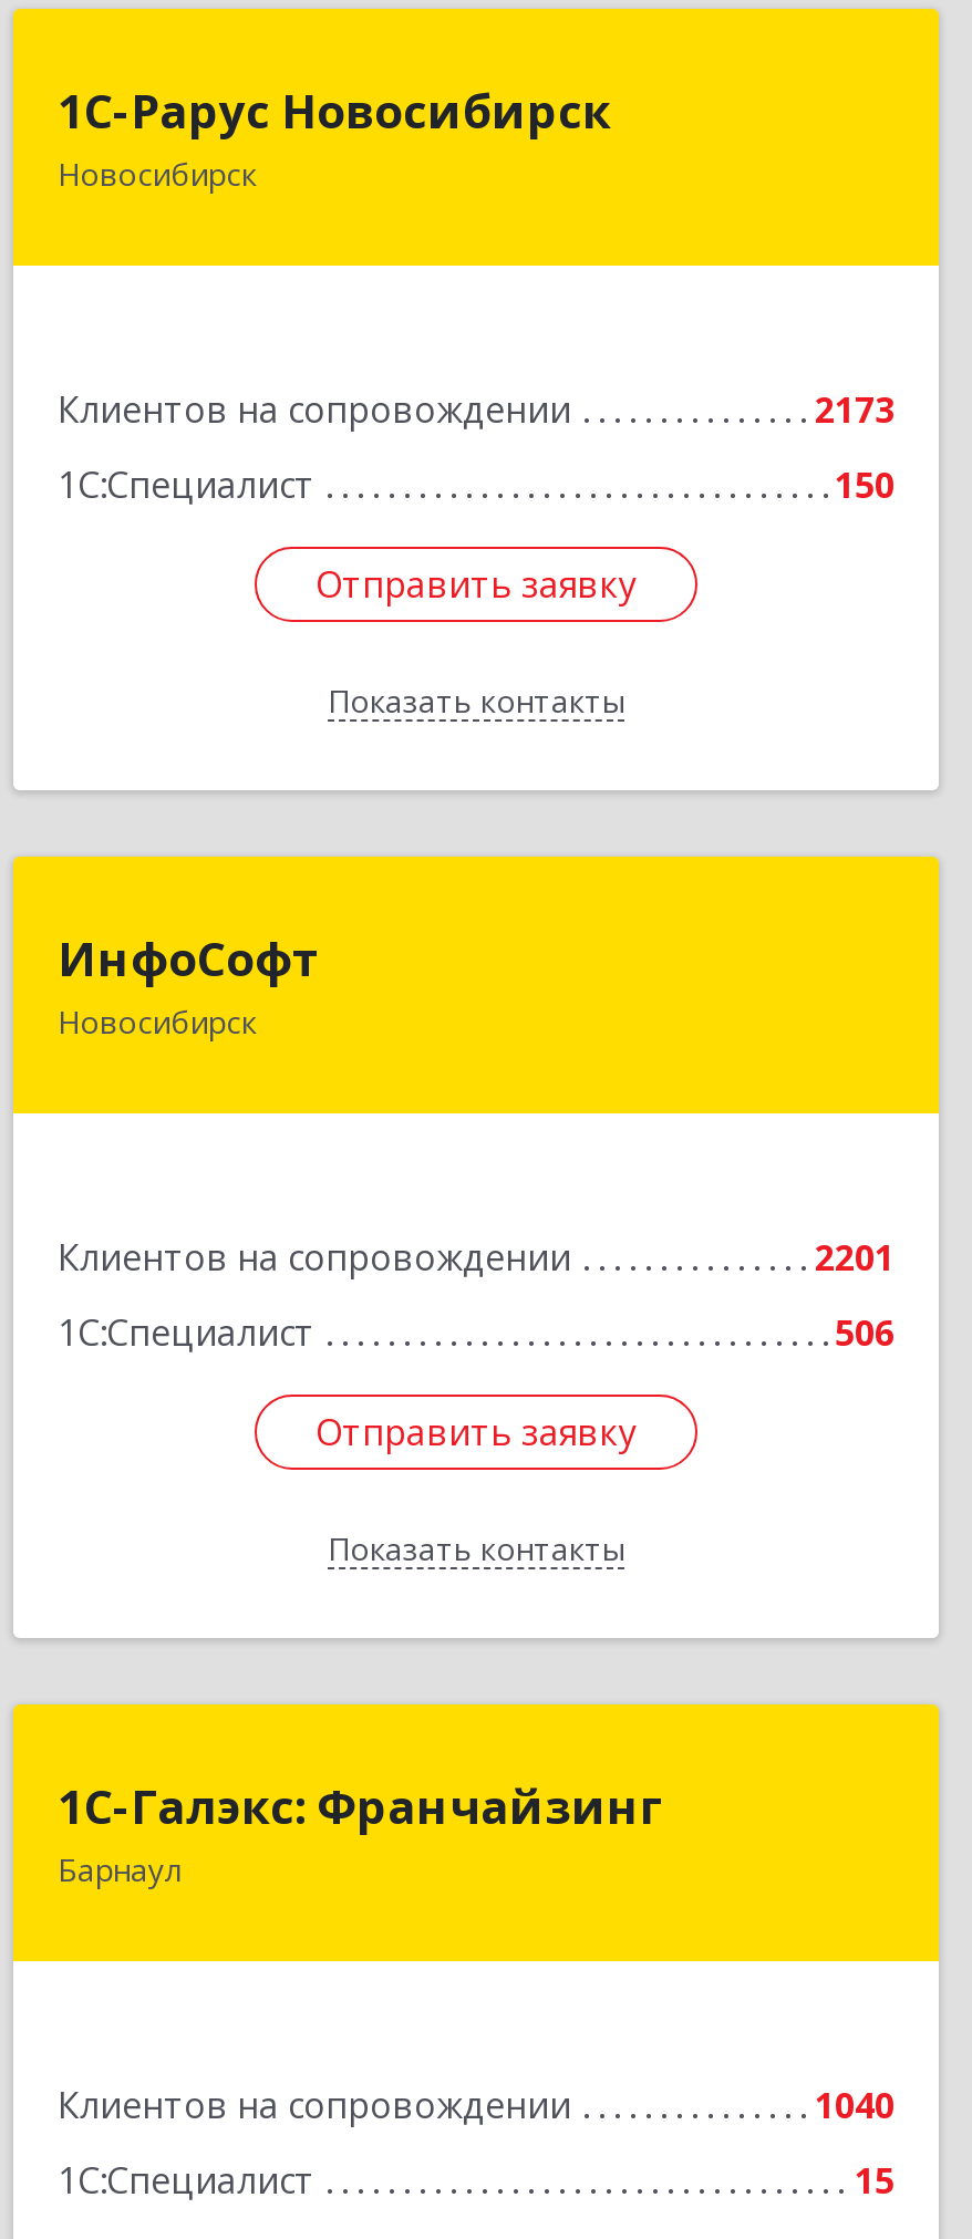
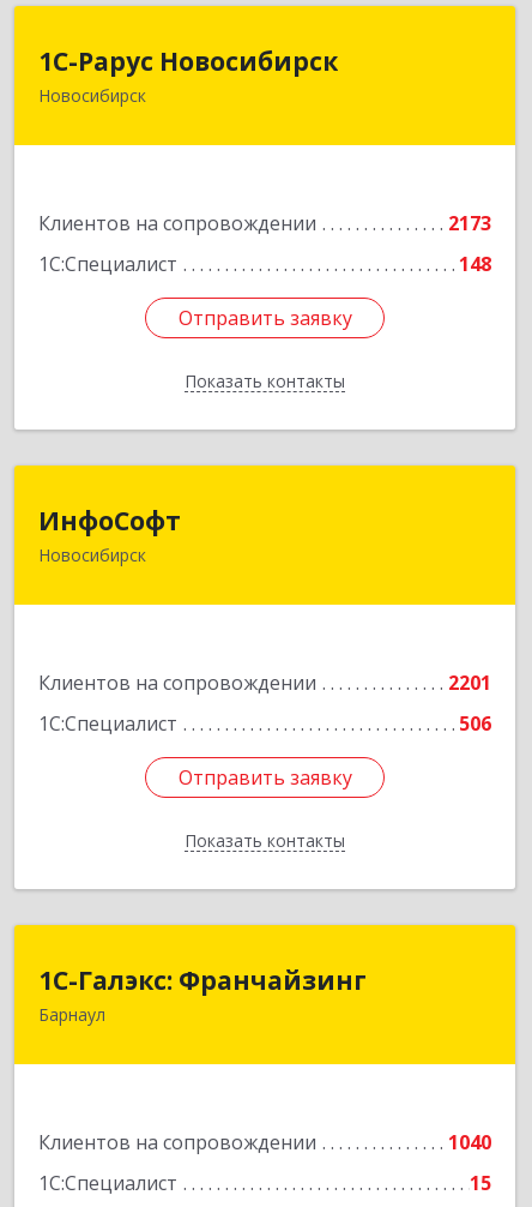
[835,460,895,509] 150 -> [459,251,491,277] 148

